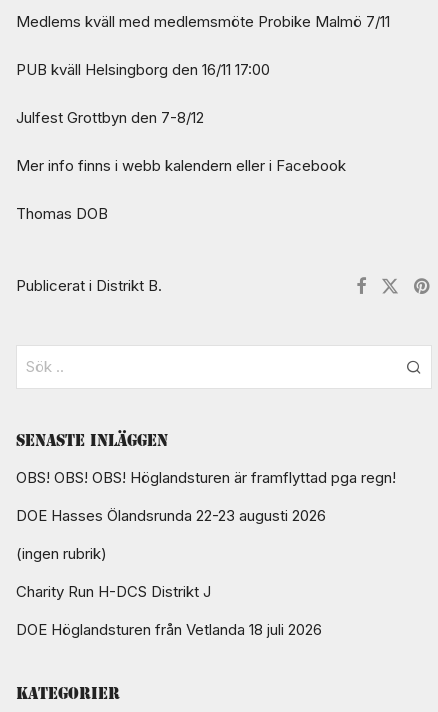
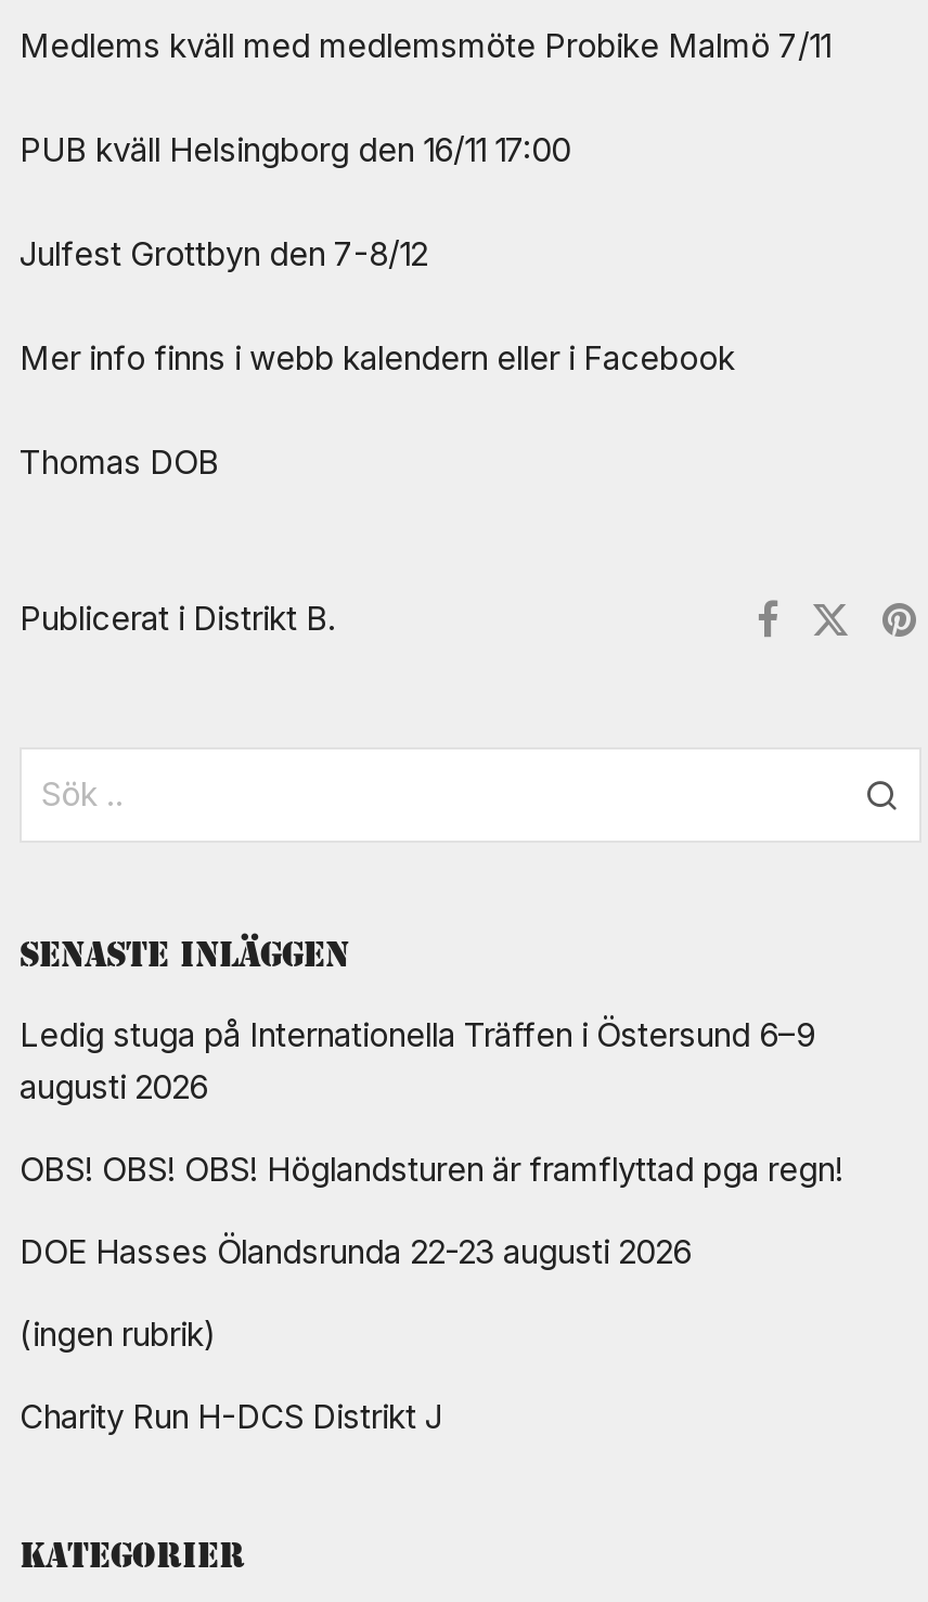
none -> [20,1014,815,1107] Ledig stuga på Internationella Träffen i Östersund 6–9 | augusti 2026
moved [16,468,396,601] -> [20,1149,843,1437]: OBS! OBS! OBS! Höglandsturen är framflyttad pga regn! | DOE Hasses Ölandsrunda 22-23 augusti 2026 | (ingen rubrik) | Charity Run H-DCS Distrikt J
[16,620,322,639] DOE Höglandsturen från Vetlanda 18 juli 2026 -> none

